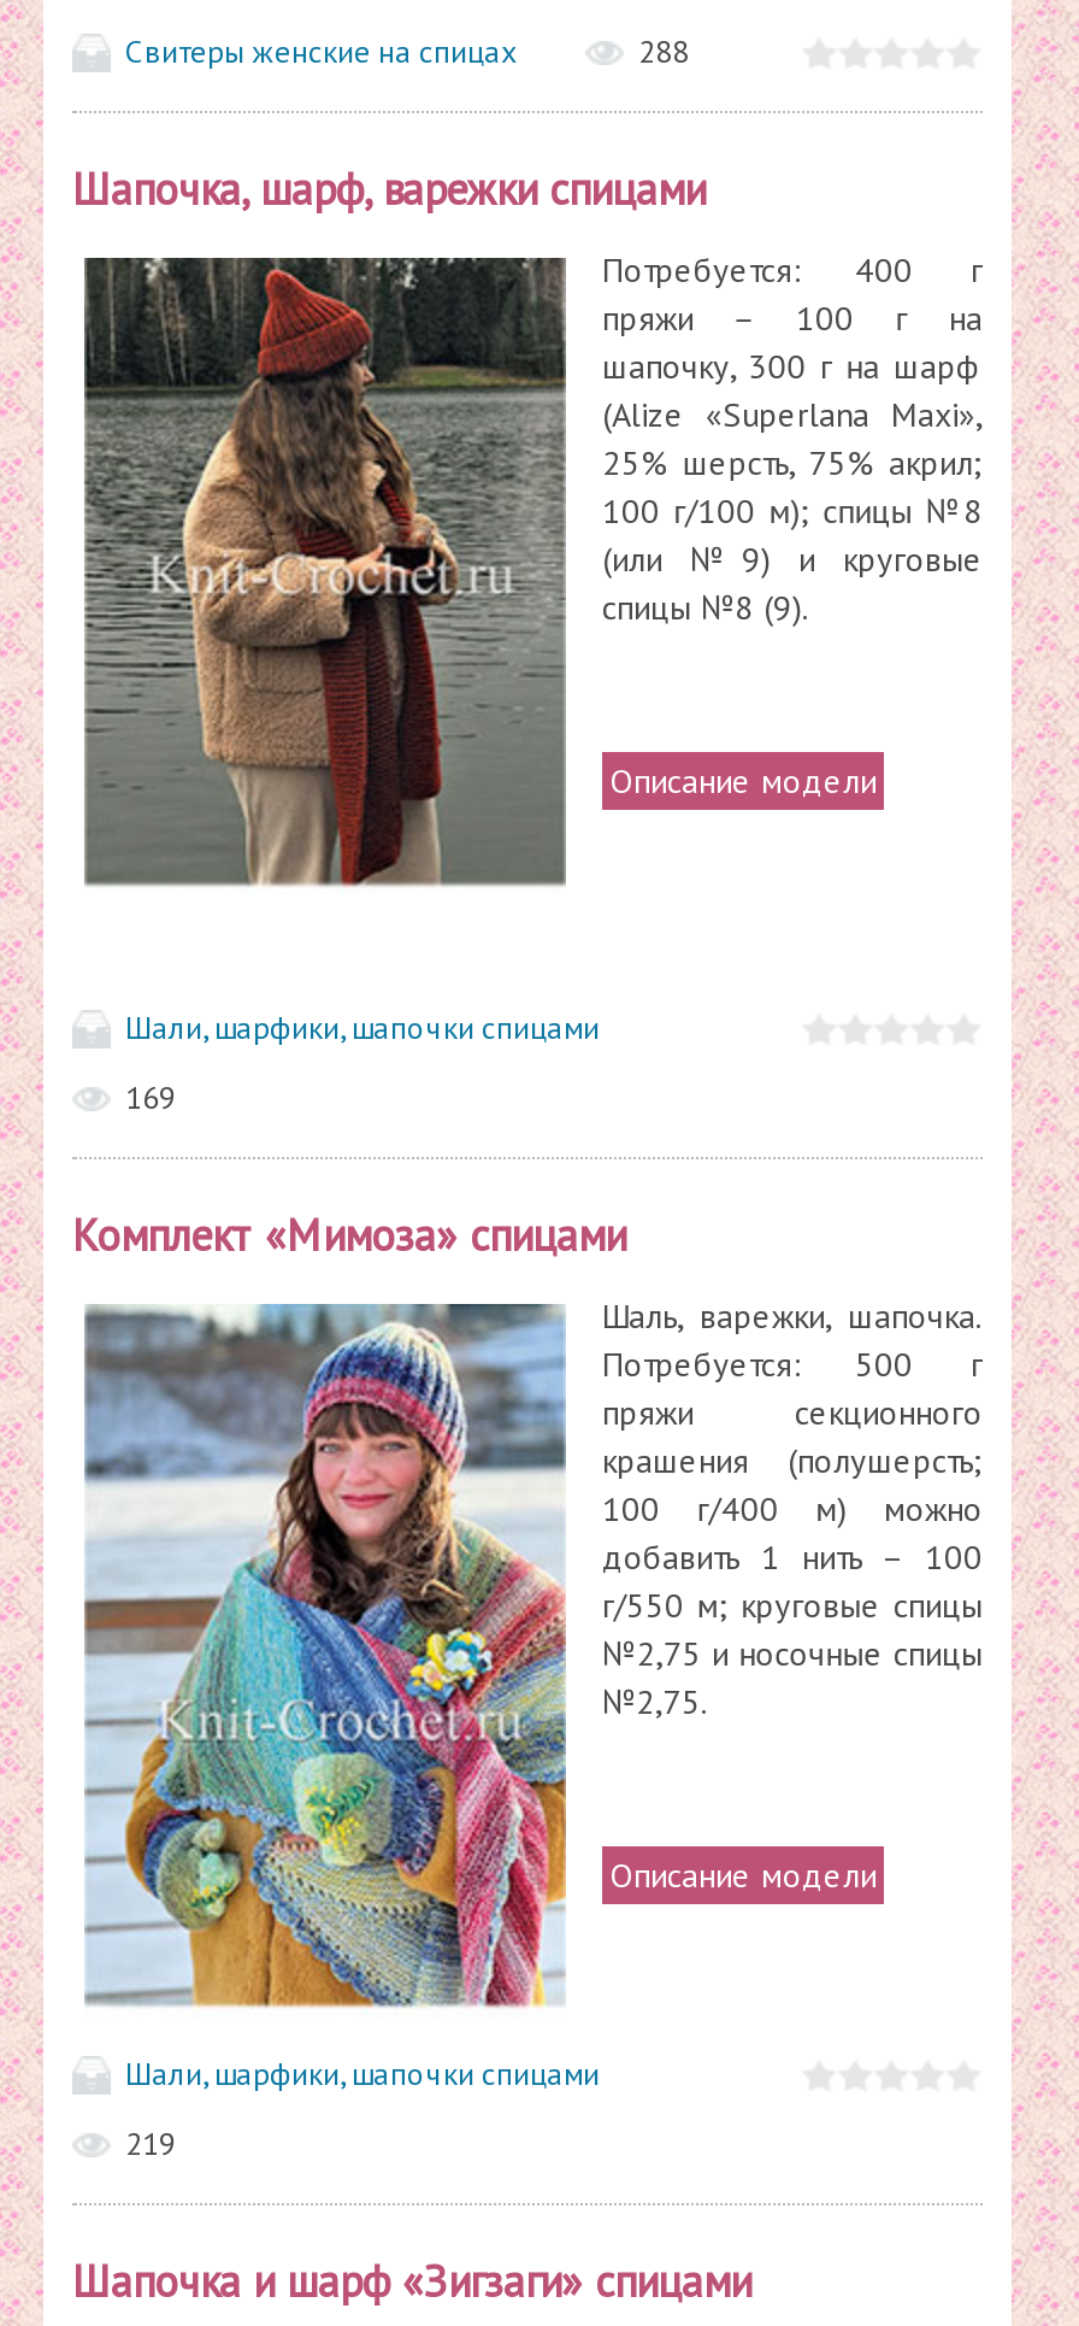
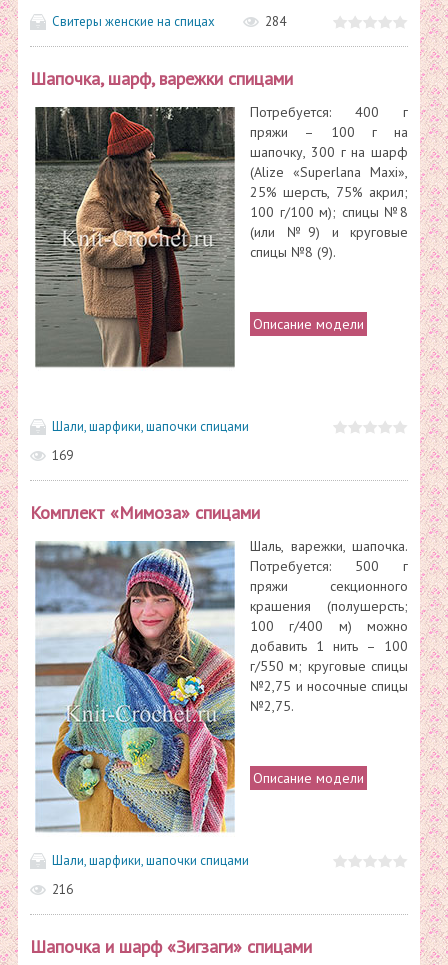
[638,31,689,72] 288 -> [265,13,286,30] 284
[125,2122,176,2163] 219 -> [52,880,73,897] 216

